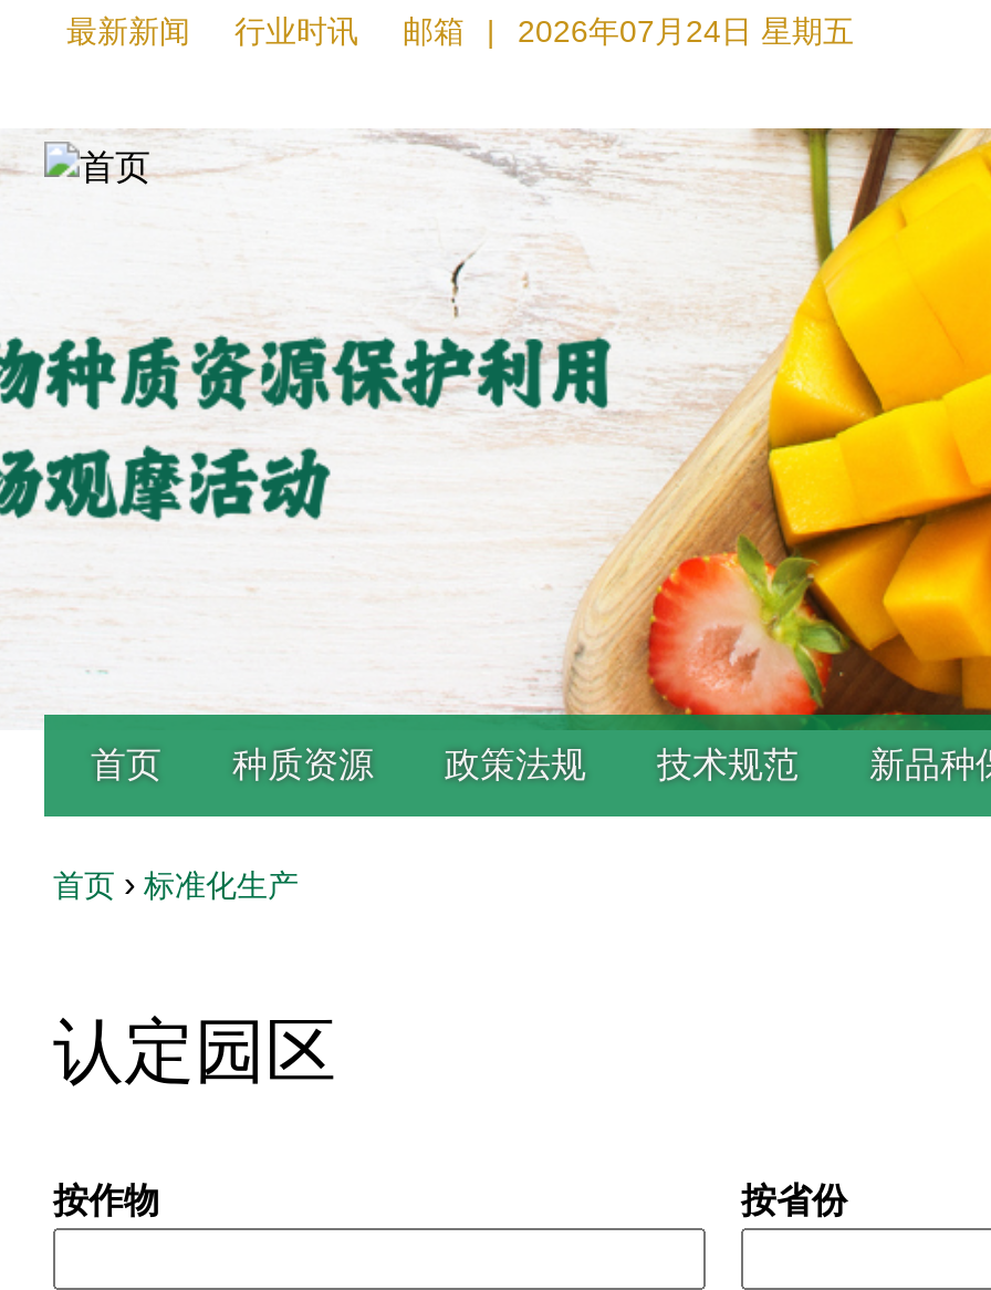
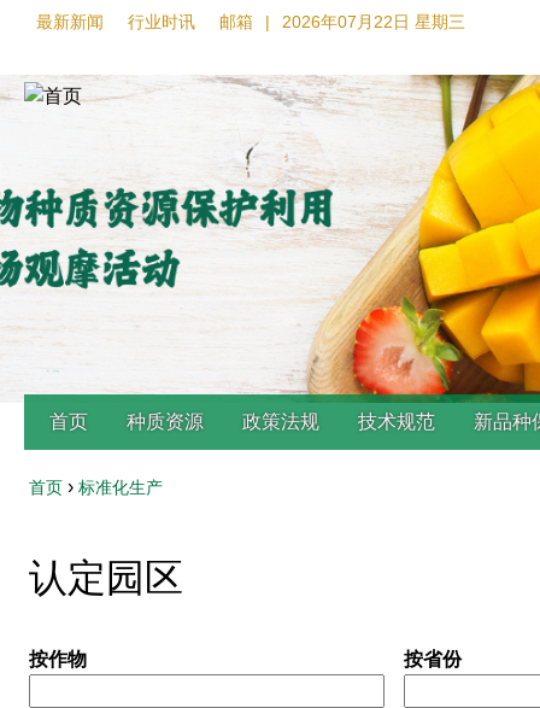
[518,13,854,49] 2026年07月24日 星期五 -> [282,12,465,31] 2026年07月22日 星期三

